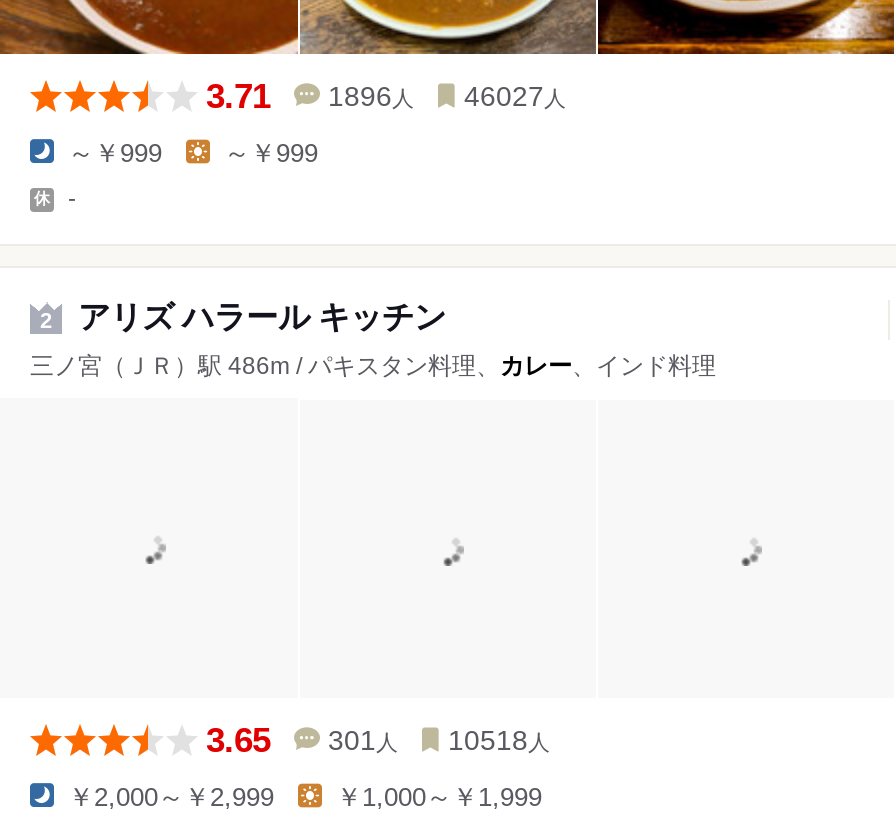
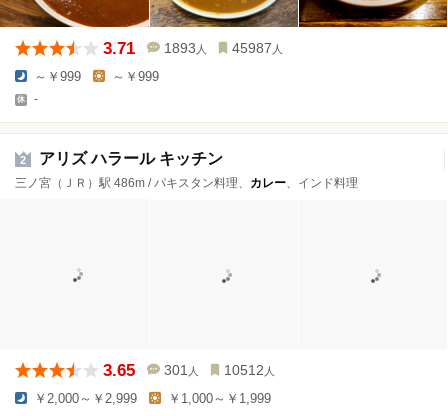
[328,80,414,112] 1896人 -> [164,40,207,56] 1893人
[464,80,566,112] 46027人 -> [232,40,283,56] 45987人
[206,720,550,760] 3.65 301人 10518人 -> [103,360,275,380] 3.65 301人 10512人

